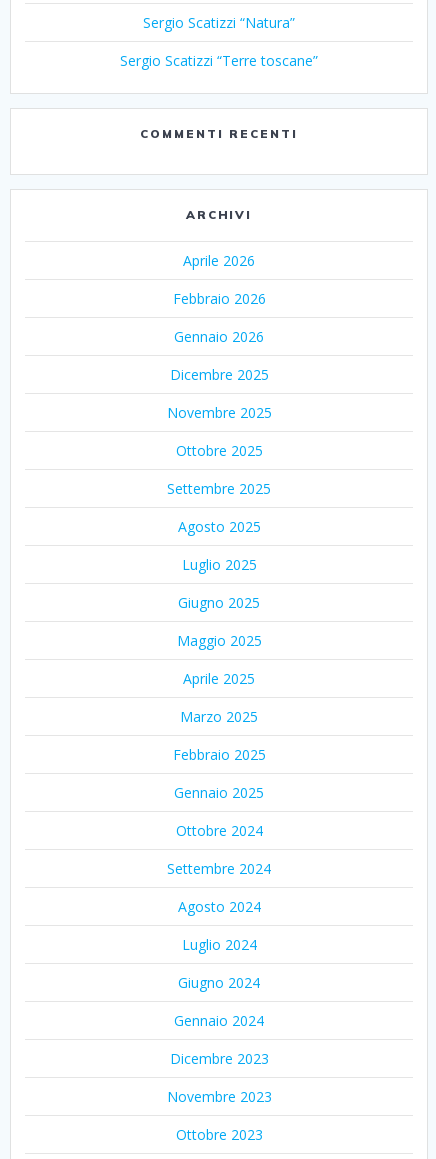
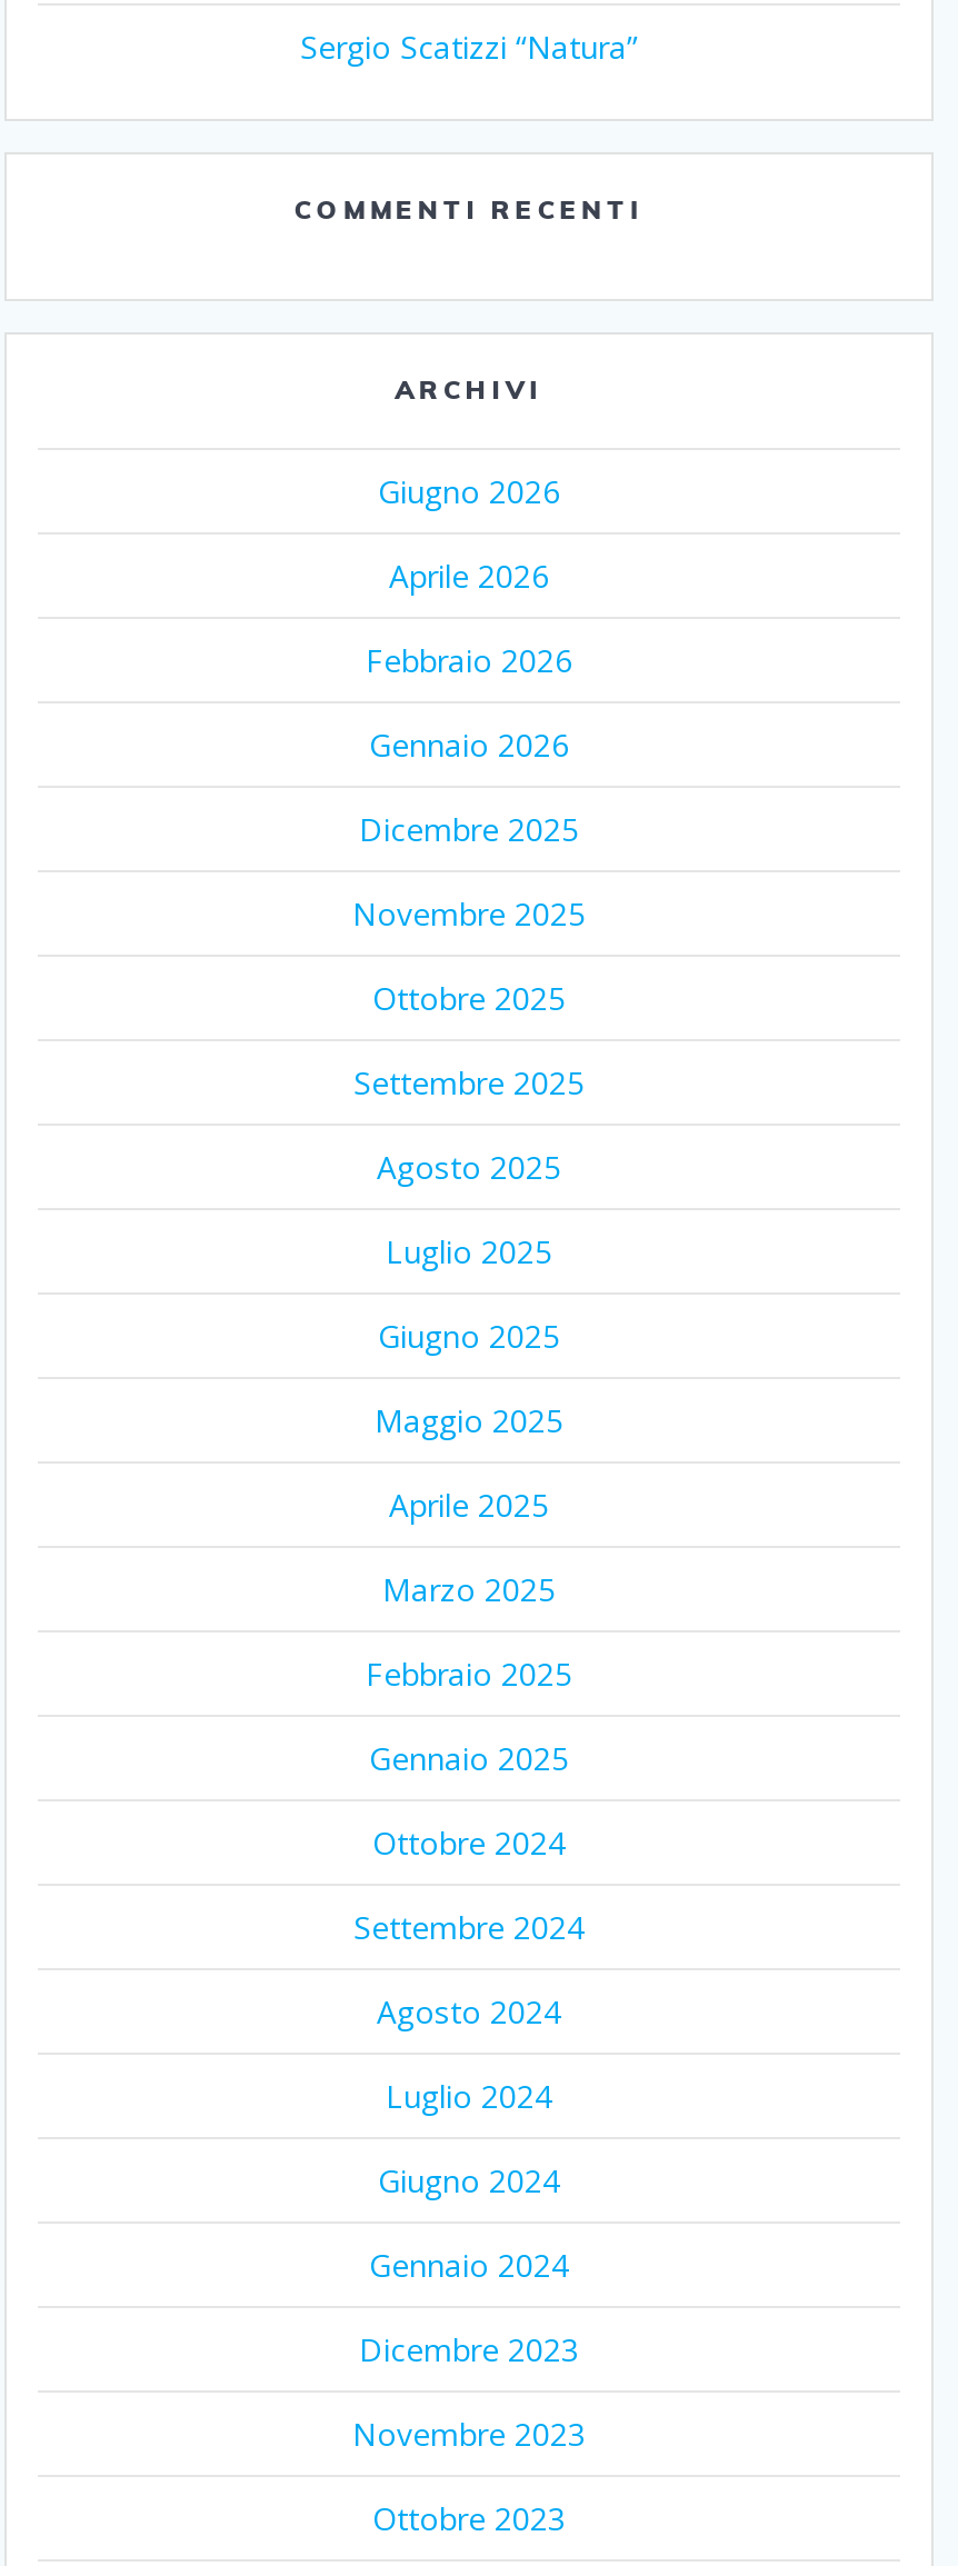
[120,51,318,70] Sergio Scatizzi “Terre toscane” -> none
moved [140,126,298,222] -> [294,193,644,406]: COMMENTI RECENTI | ARCHIVI
none -> [378,471,560,513] Giugno 2026

